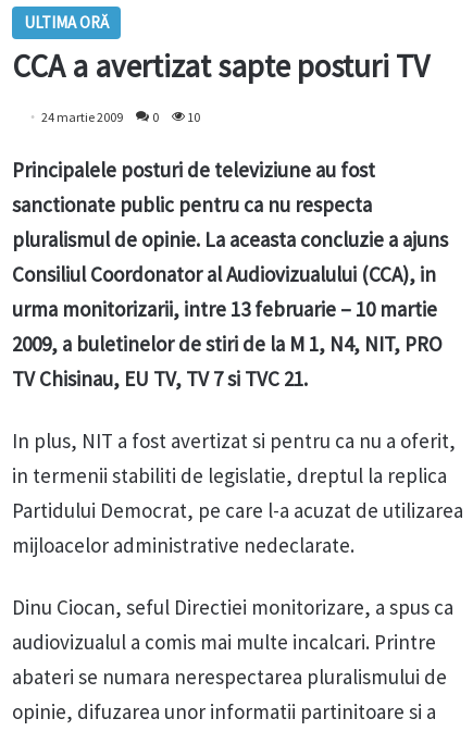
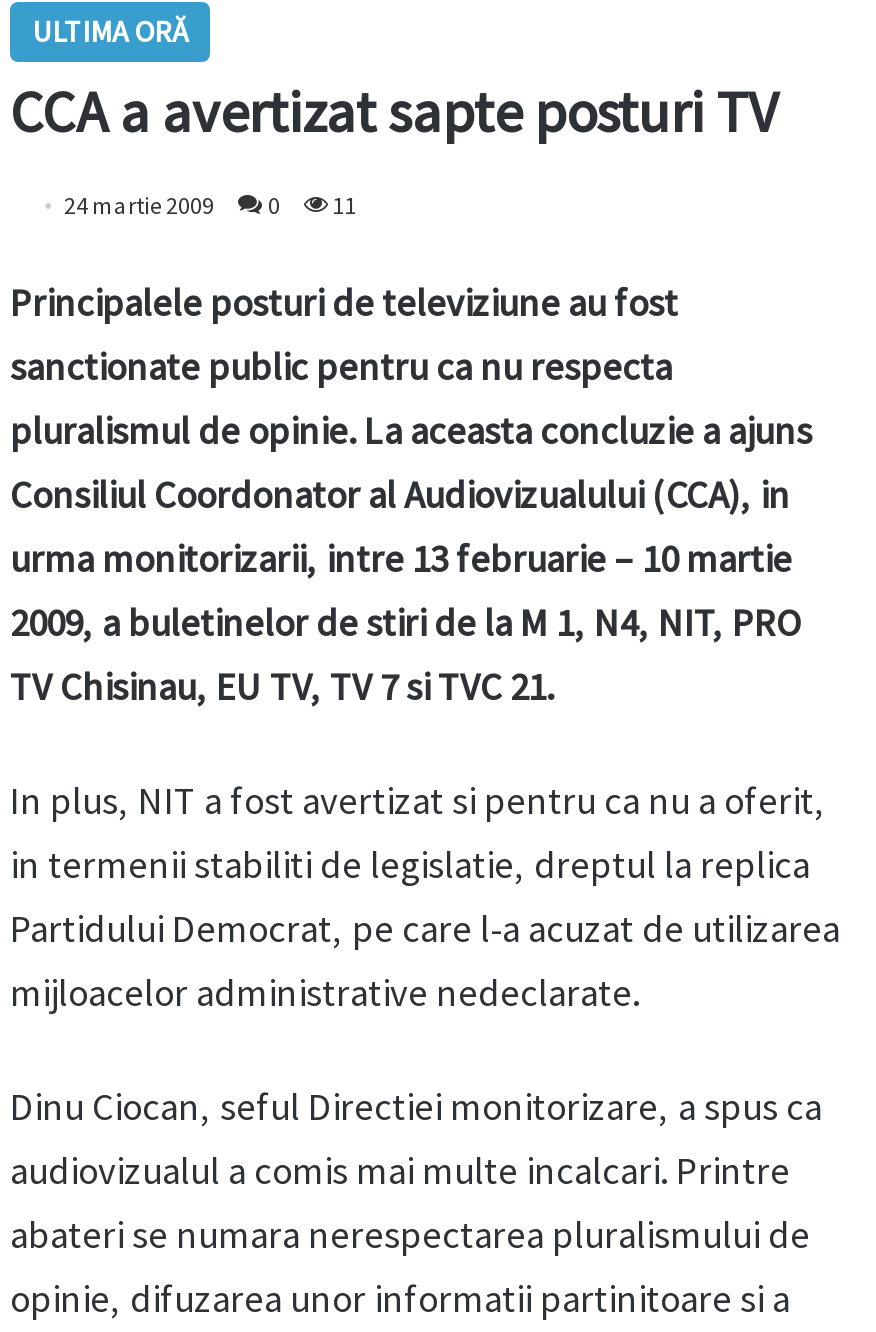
[41,109,200,126] 24 martie 2009 0 10 -> [64,191,356,221] 24 martie 2009 0 11

